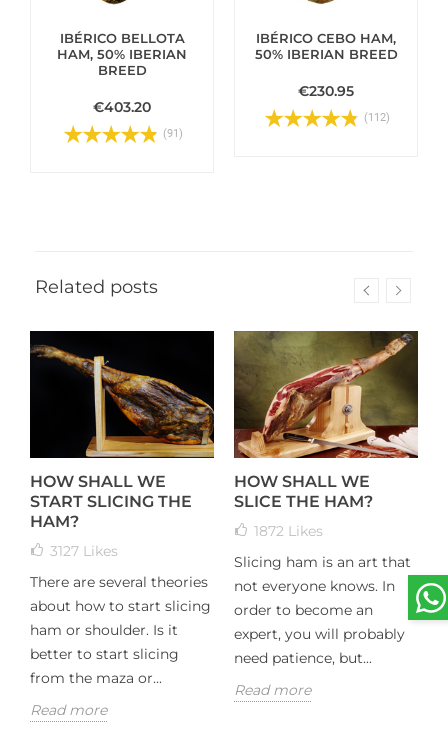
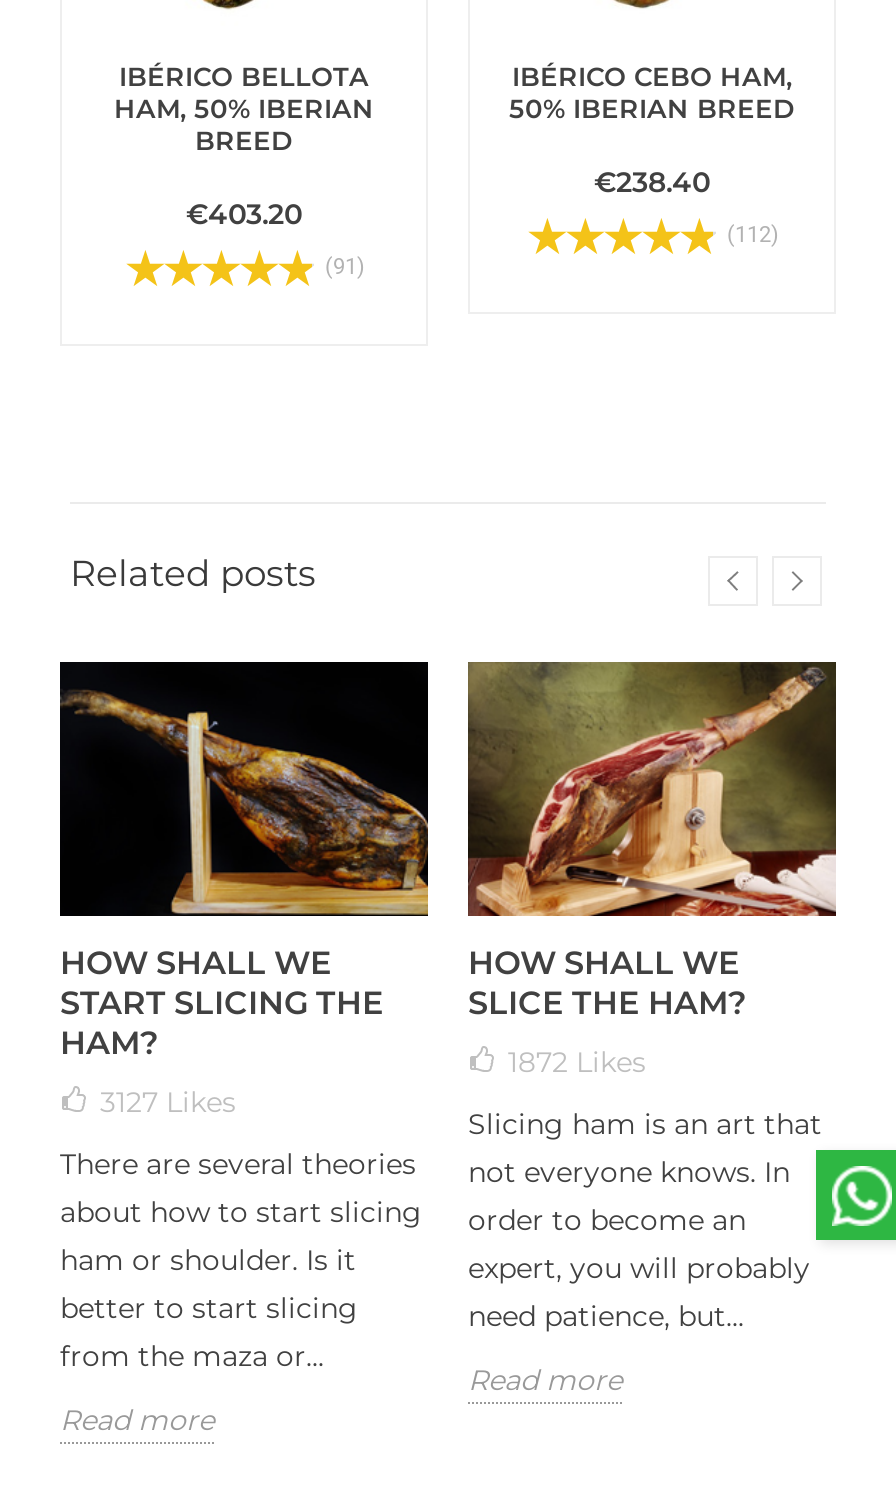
[298,82,354,100] €230.95 -> [594,163,710,199] €238.40

